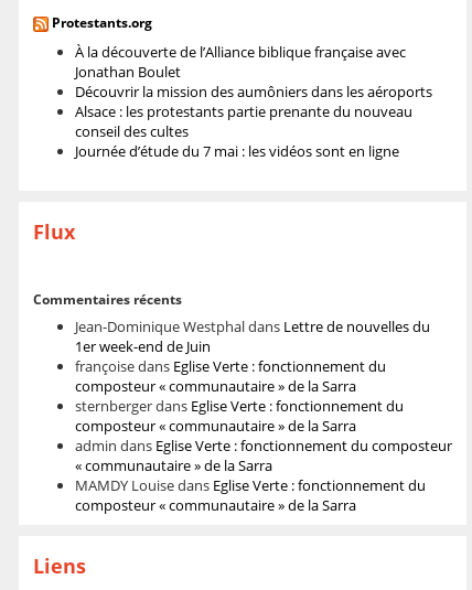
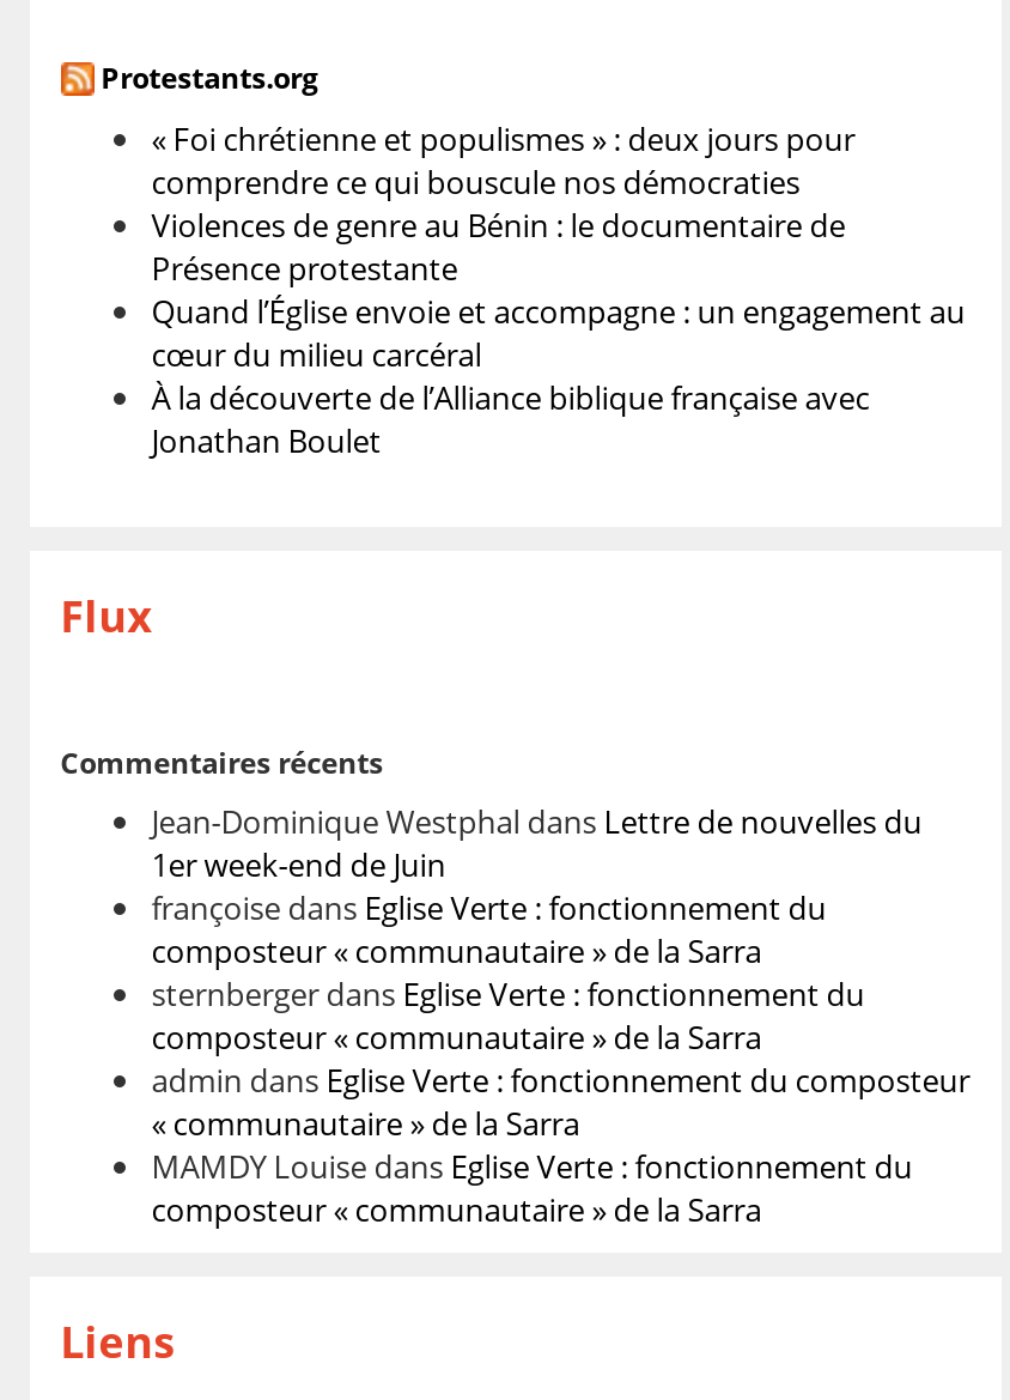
none -> [151,119,965,377] « Foi chrétienne et populismes » : deux jours pour | comprendre ce qui bouscule nos démocraties | Violences de genre au Bénin : le documentaire de | Présence protestante | Quand l’Église envoie et accompagne : un engagement au | cœur du milieu carcéral
moved [75,42,406,82] -> [151,377,869,463]: À la découverte de l’Alliance biblique française avec | Jonathan Boulet
[75,82,432,161] Découvrir la mission des aumôniers dans les aéroports | Alsace : les protestants partie prenante du nouveau | conseil des cultes | Journée d’étude du 7 mai : les vidéos sont en ligne -> none

